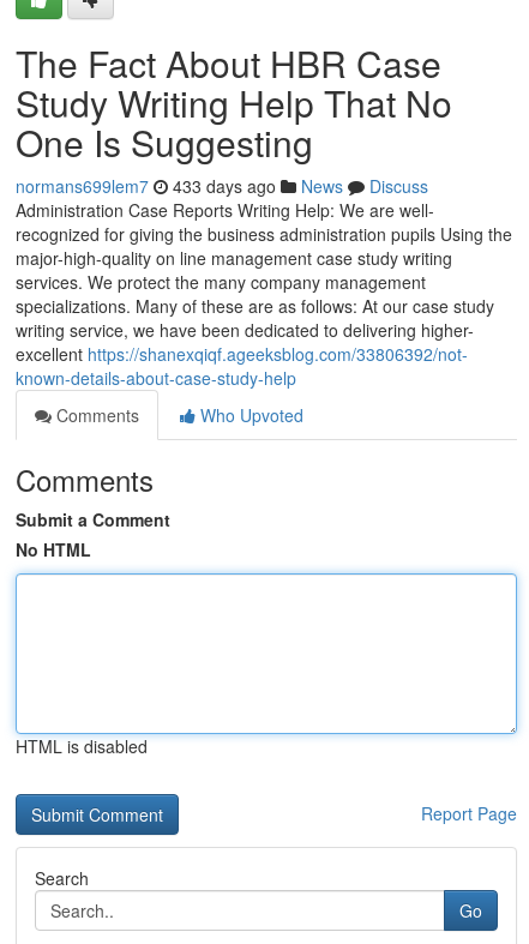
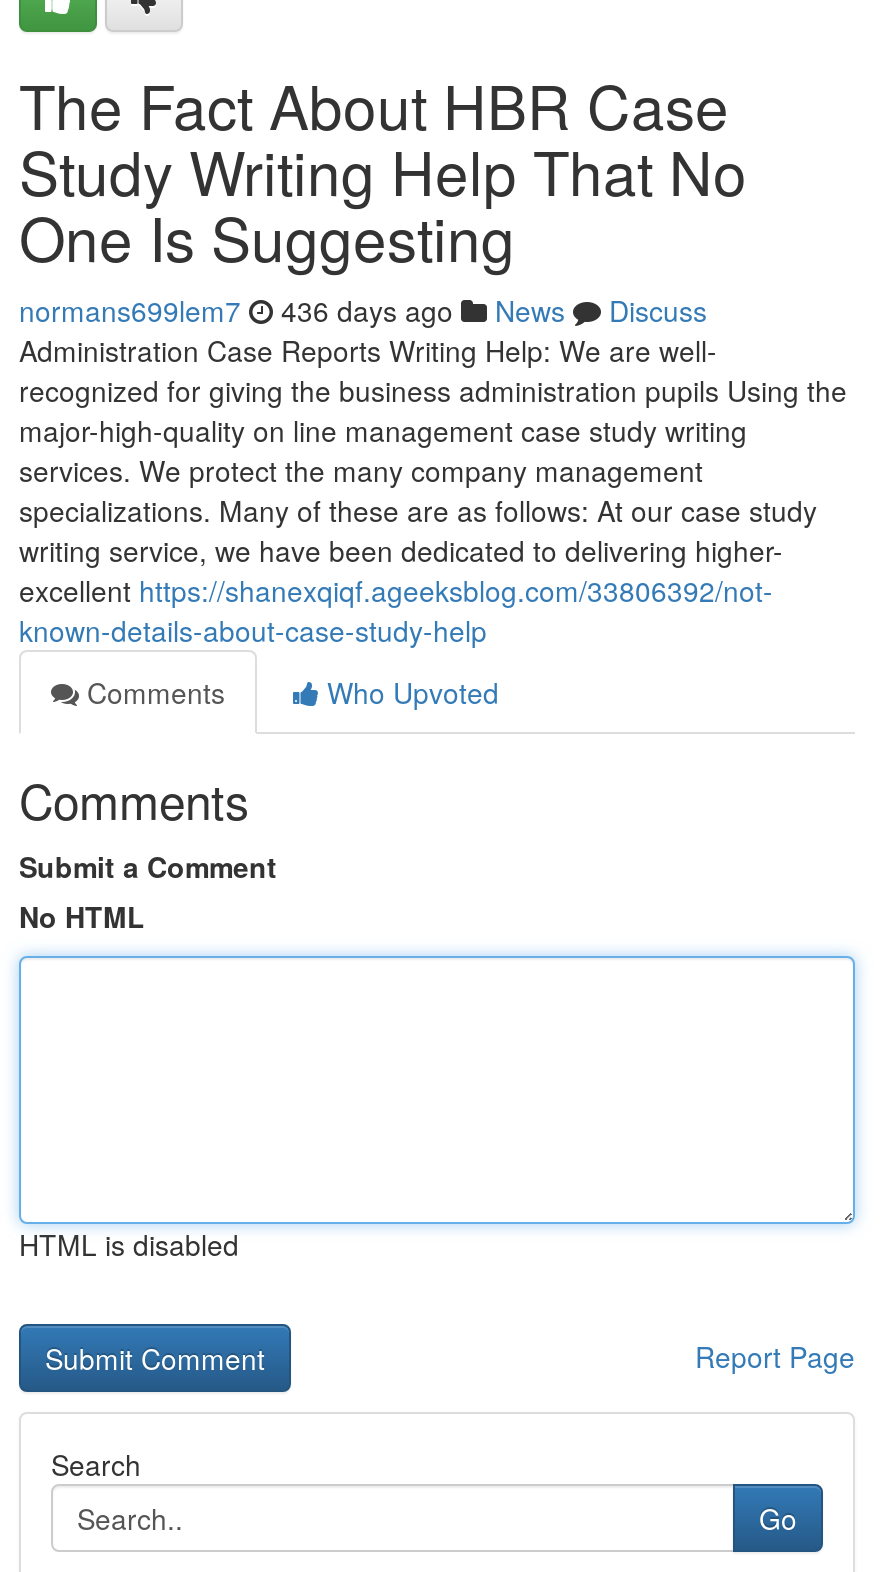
[16,174,428,198] normans699lem7 433 days ago News Discuss -> [19,290,707,330] normans699lem7 436 days ago News Discuss

